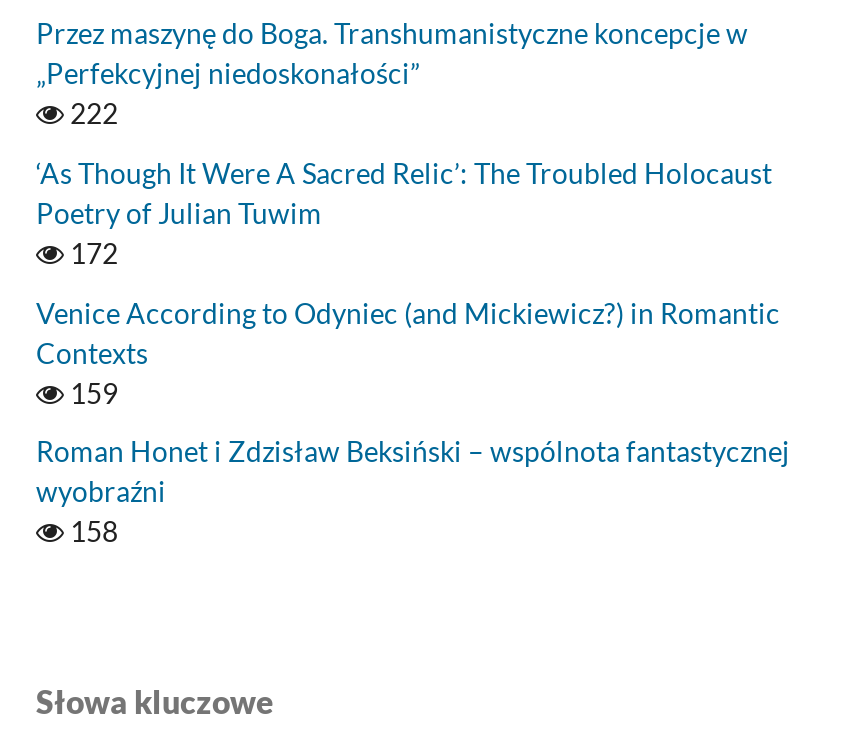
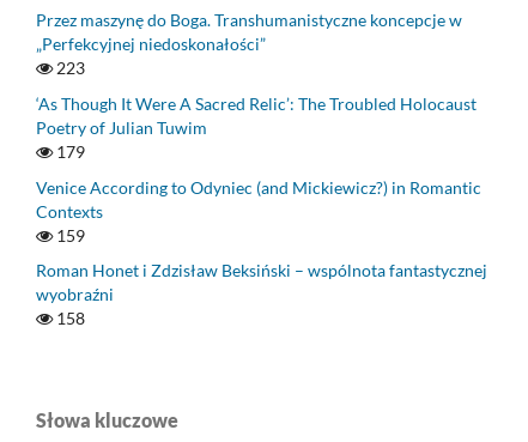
[64,95,118,129] 222 -> [53,57,85,77] 223
[64,235,118,269] 172 -> [53,141,85,161] 179

